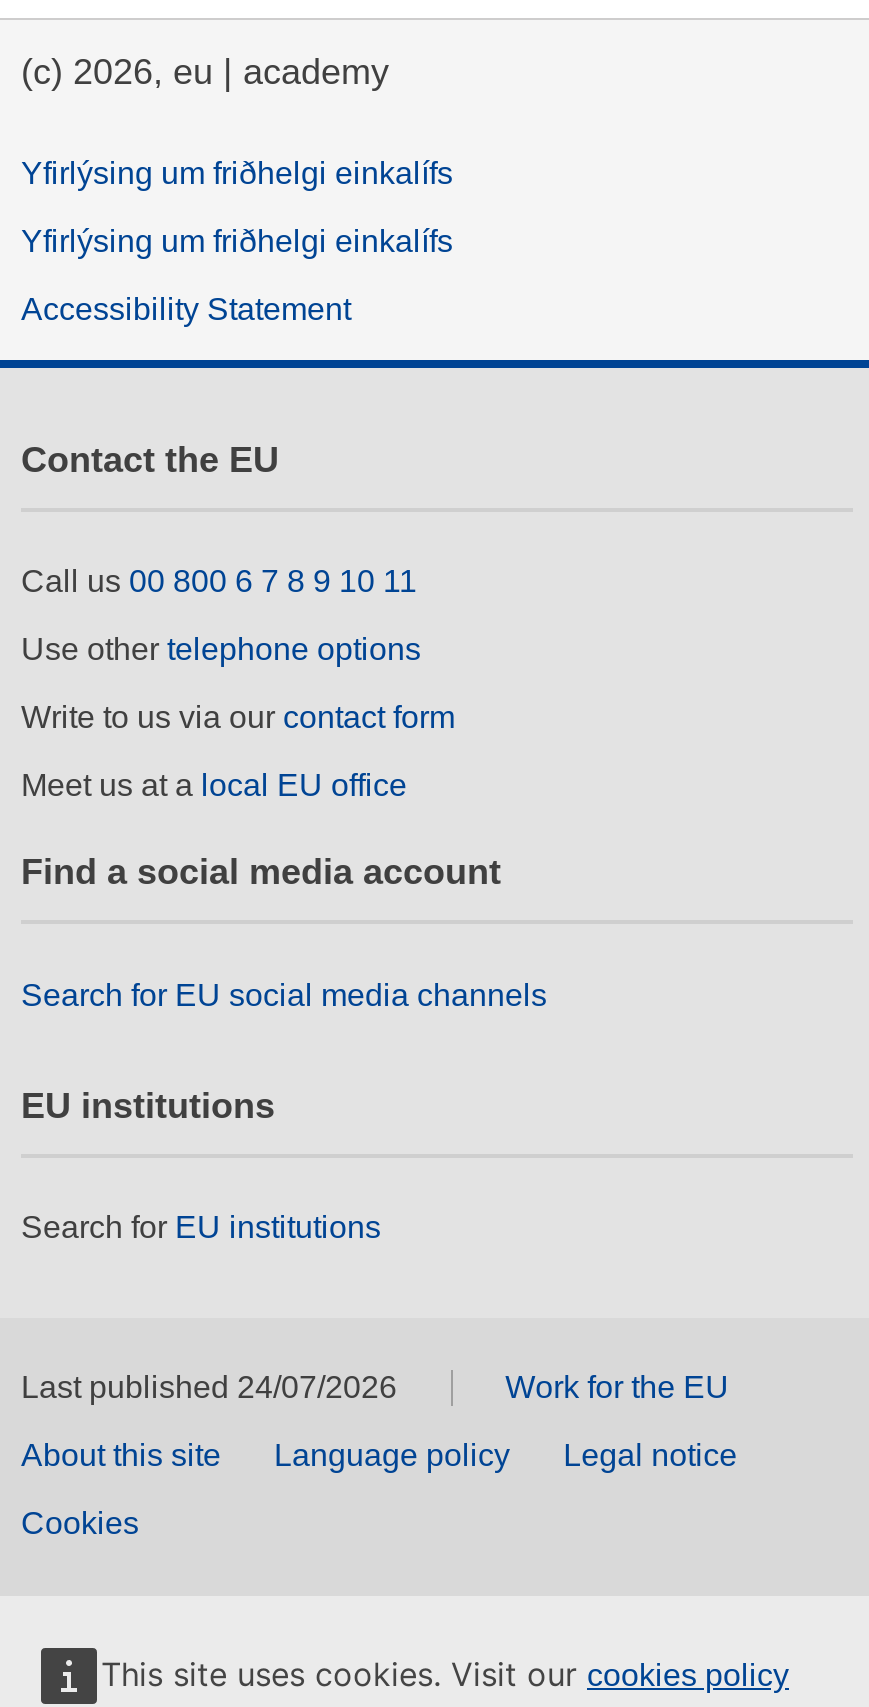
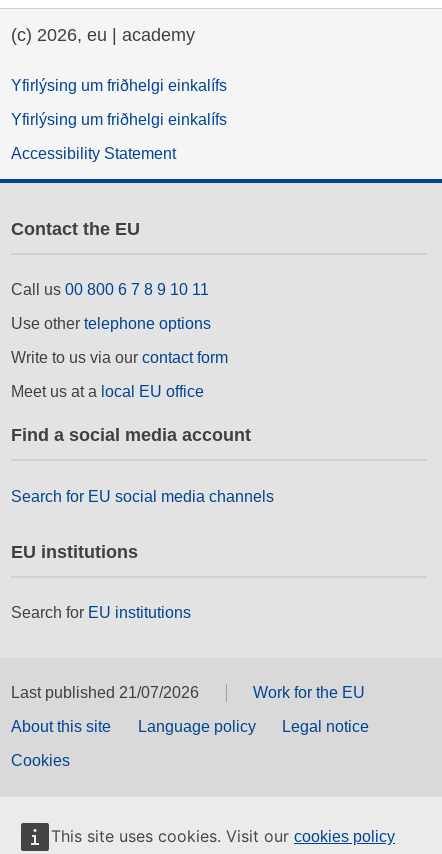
[21,1371,397,1405] Last published 24/07/2026 -> [11,684,199,701] Last published 21/07/2026

